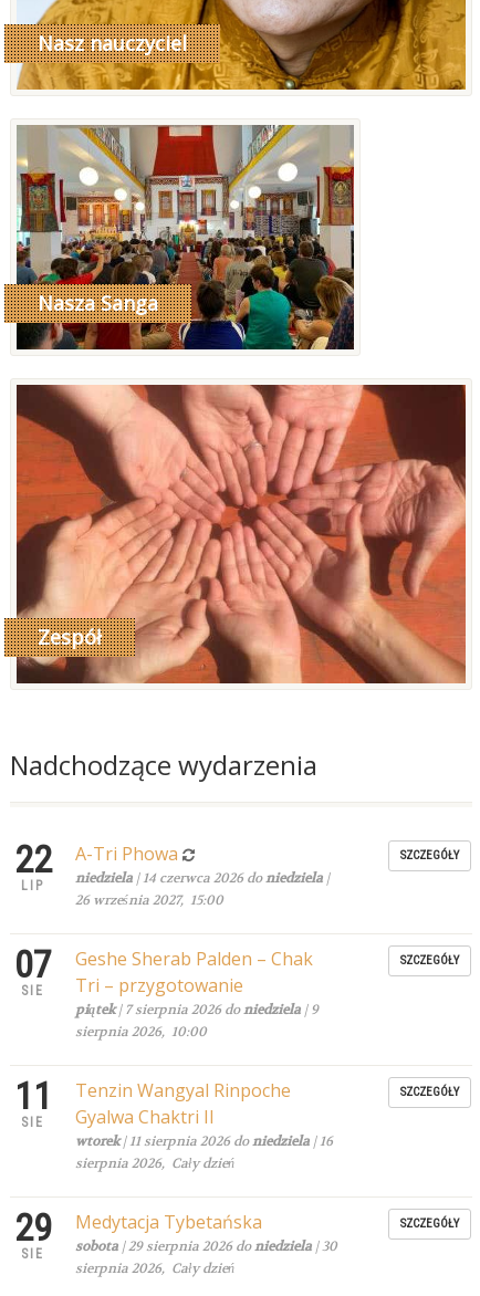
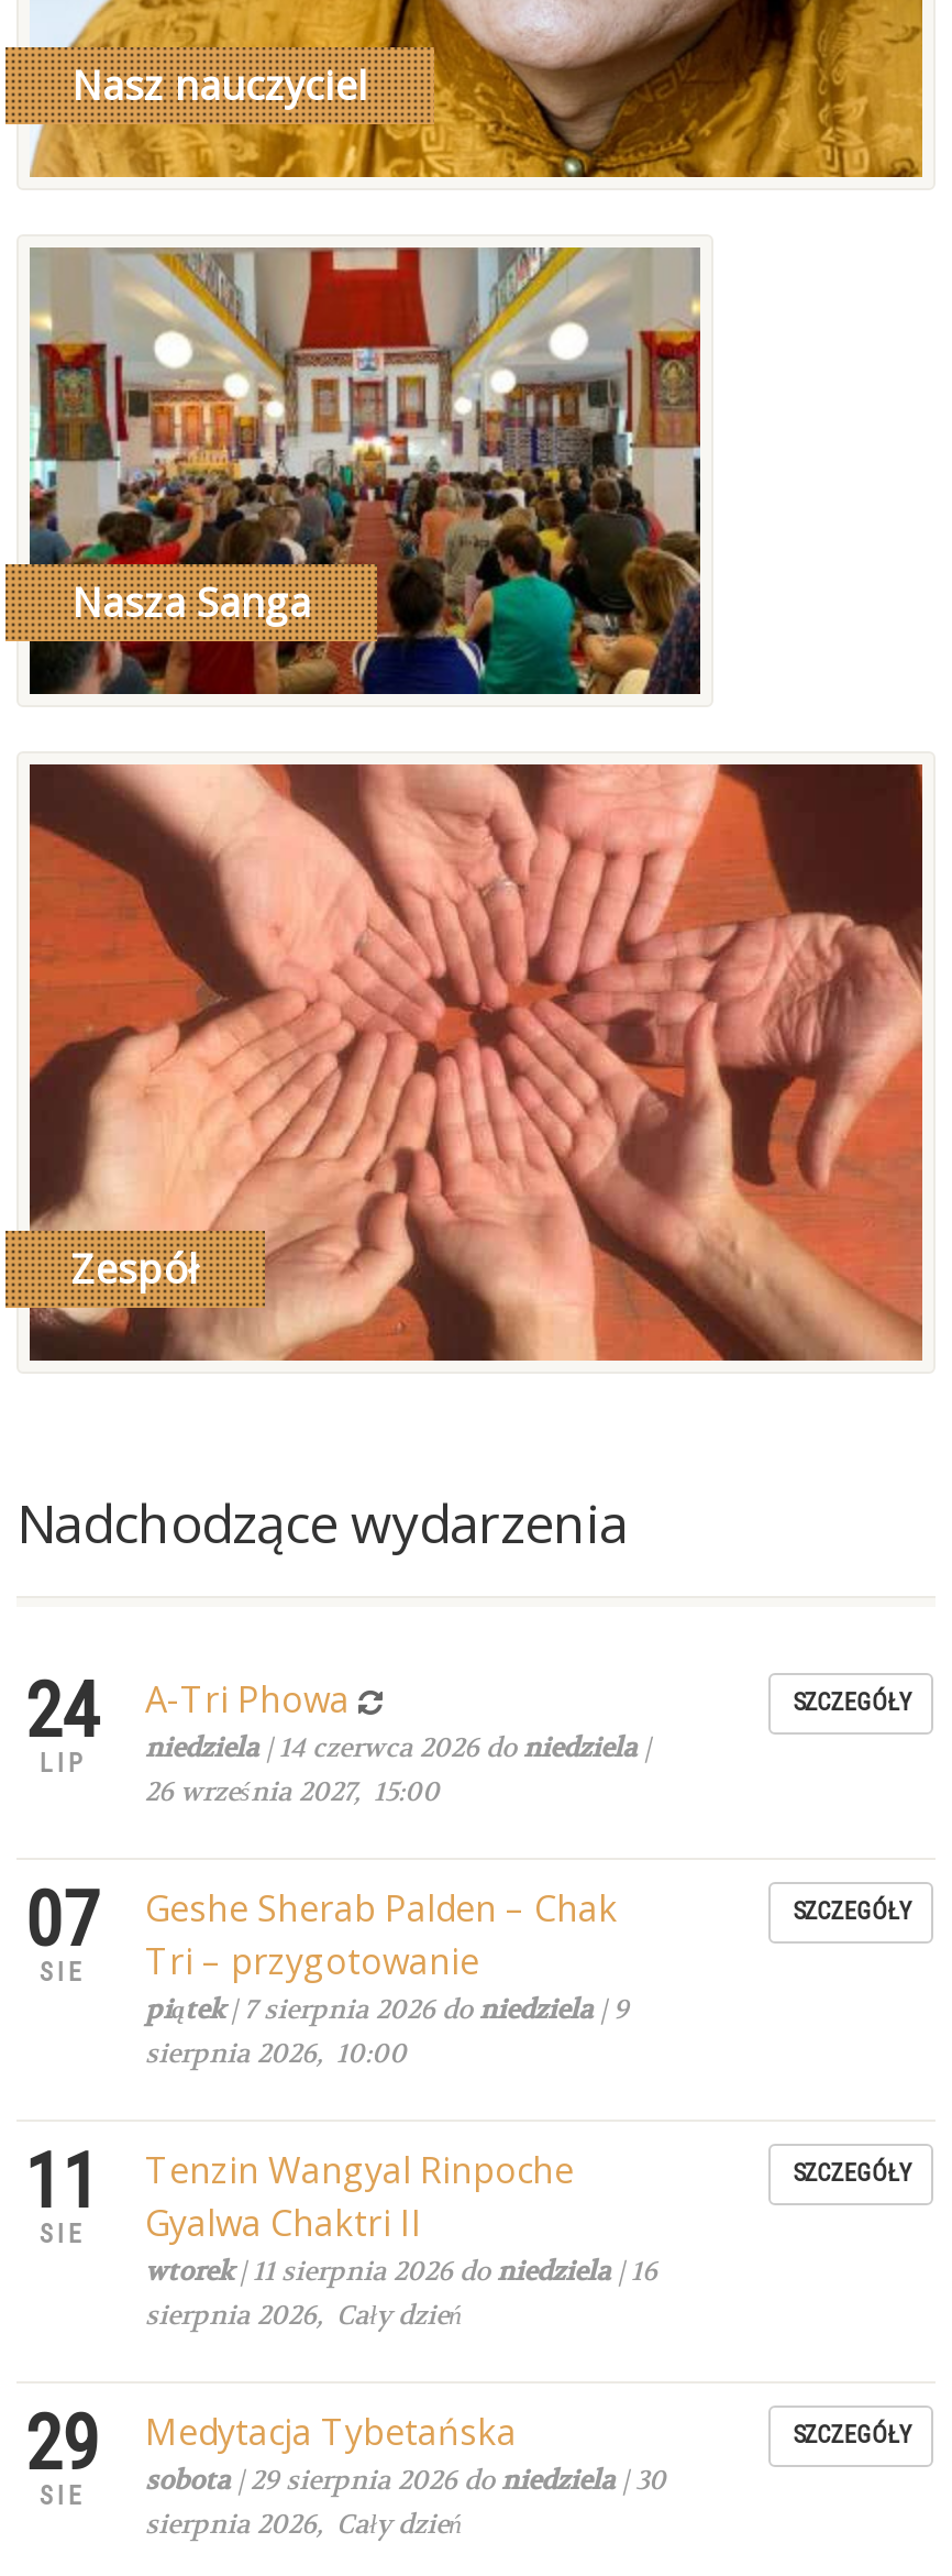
[14,838,52,882] 22 -> [25,1666,100,1754] 24

